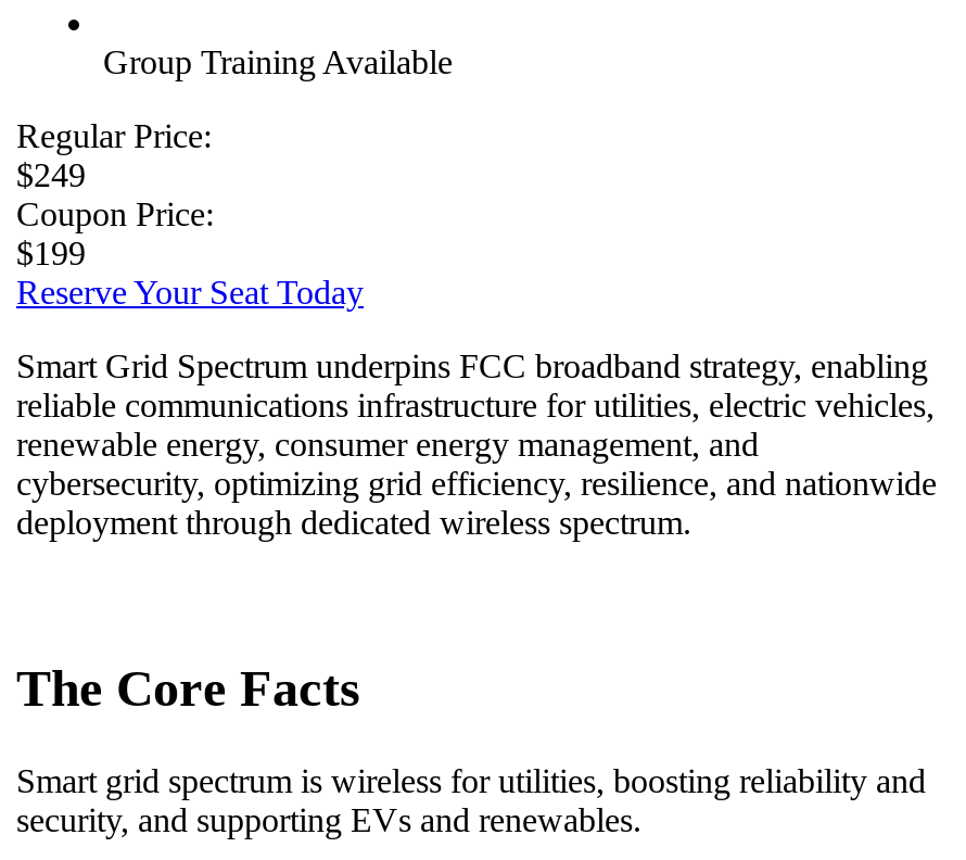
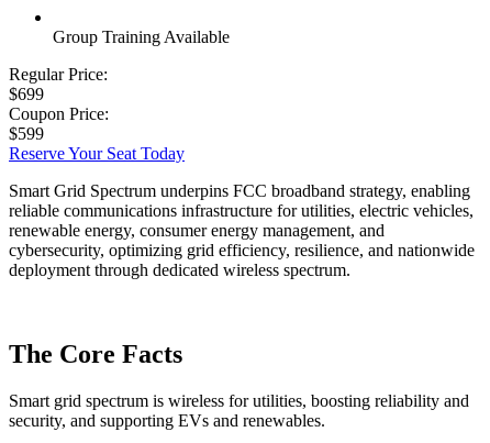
[16,156,86,193] $249 -> [9,85,44,103] $699
[16,234,86,271] $199 -> [9,124,44,143] $599

